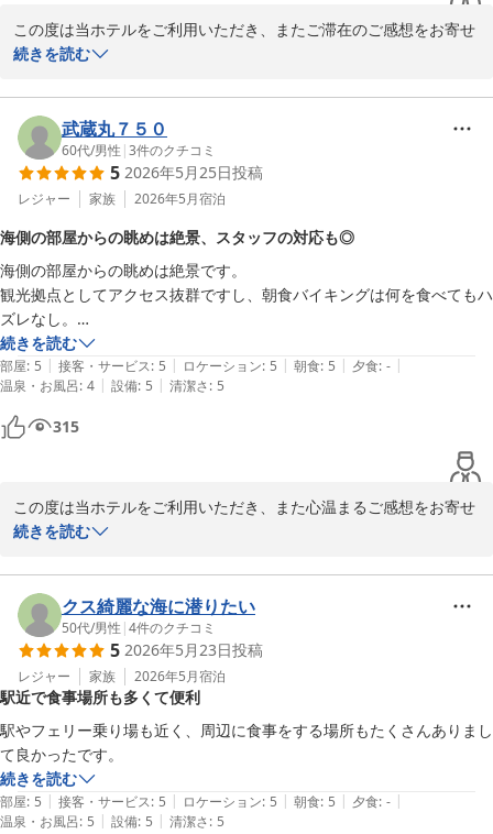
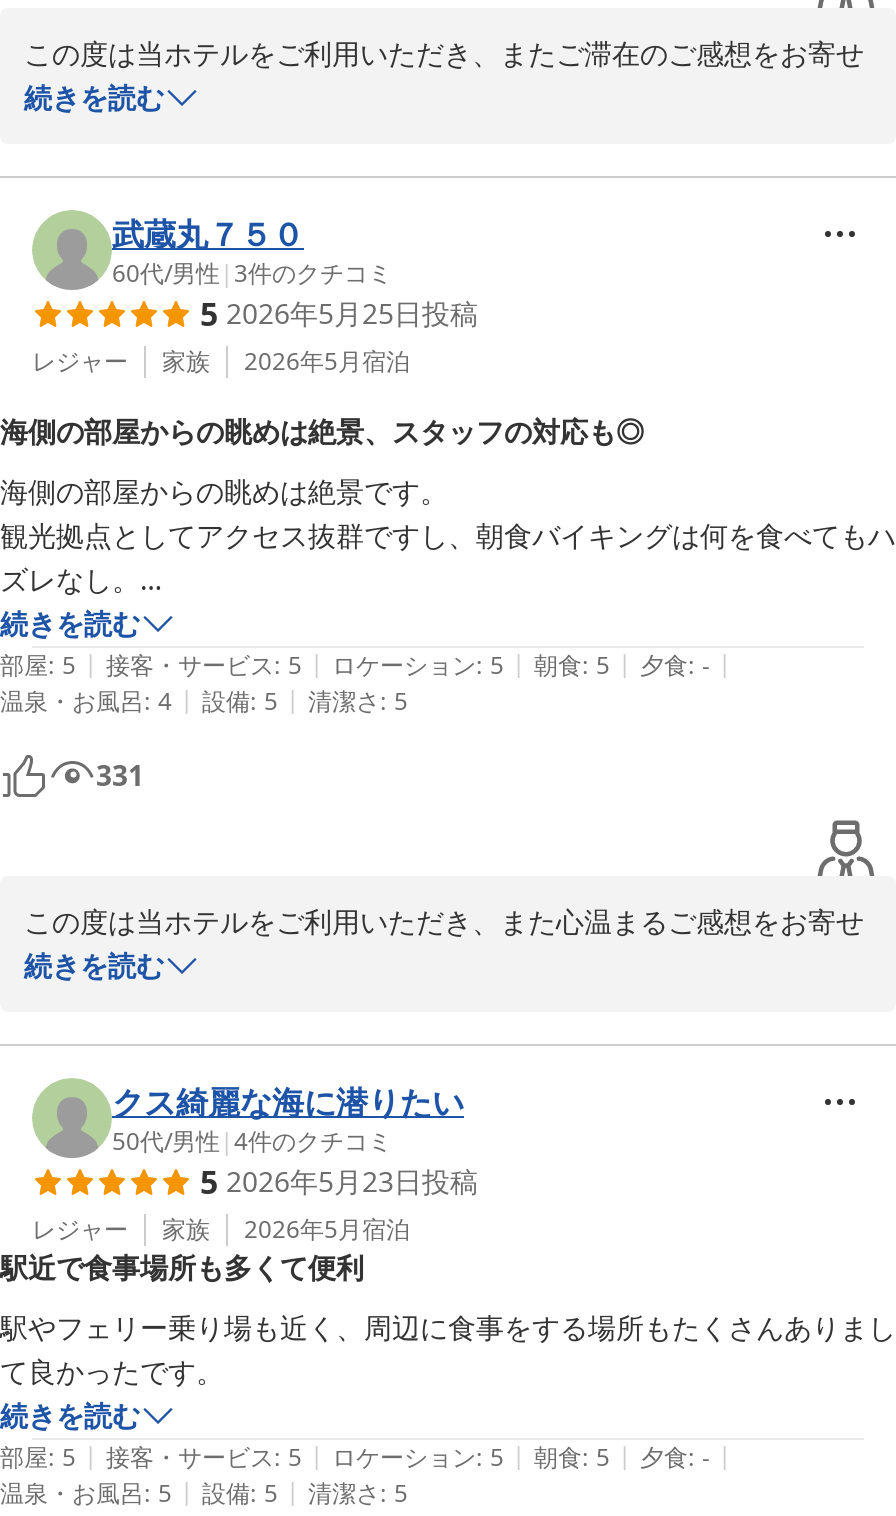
[53,416,79,437] 315 -> [96,756,144,794] 331

